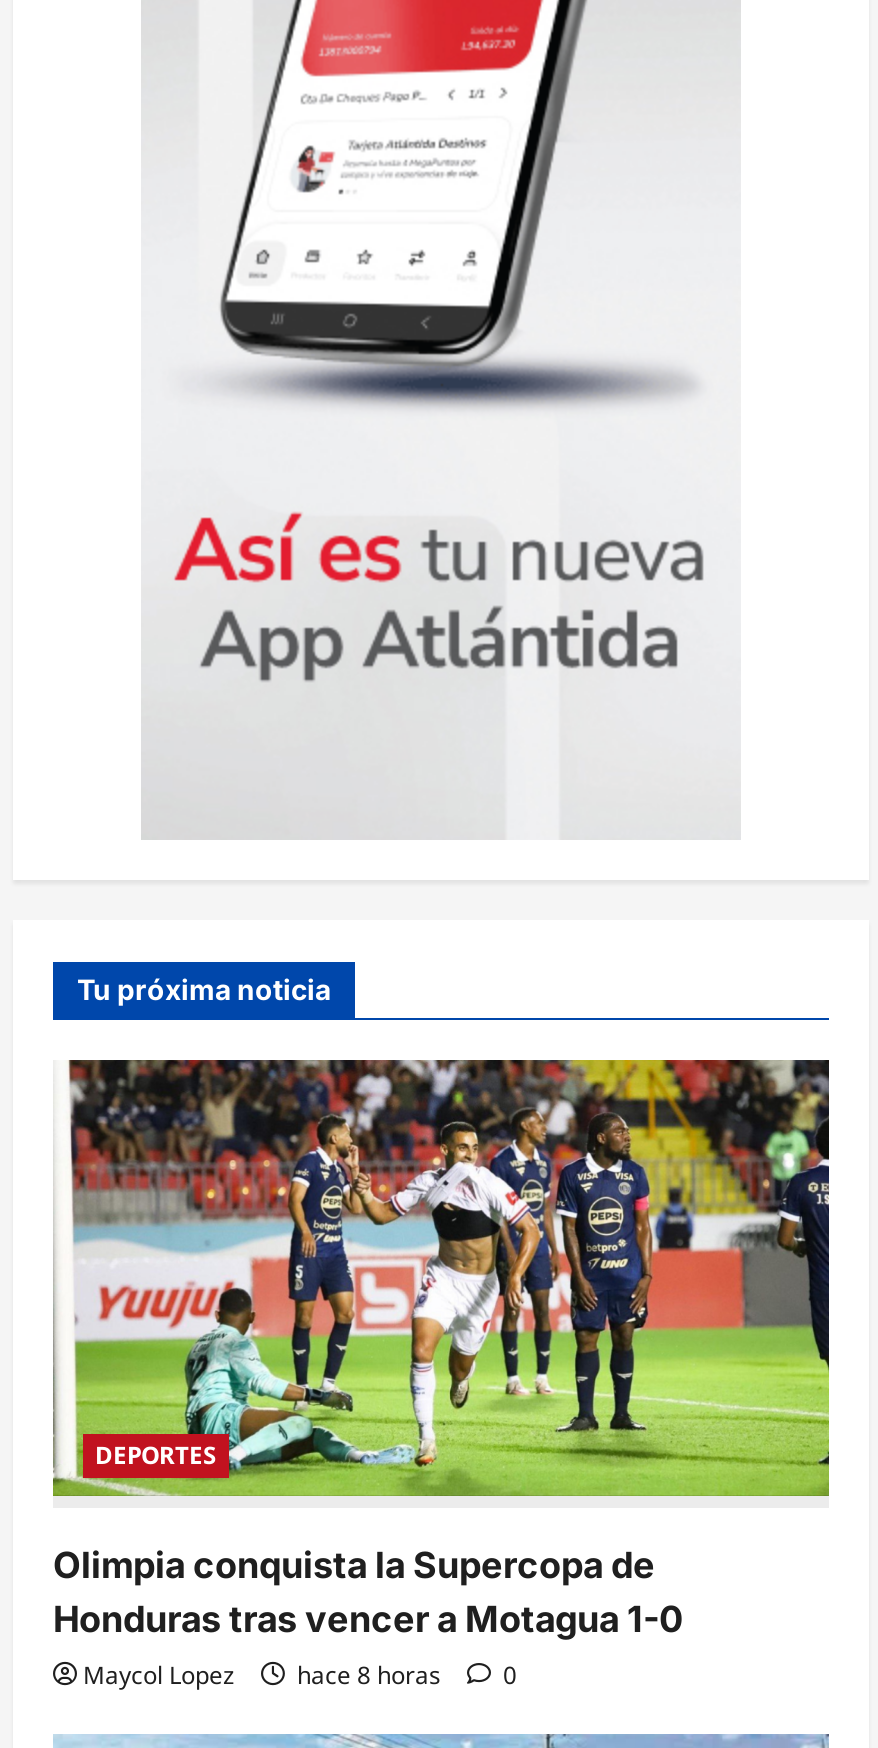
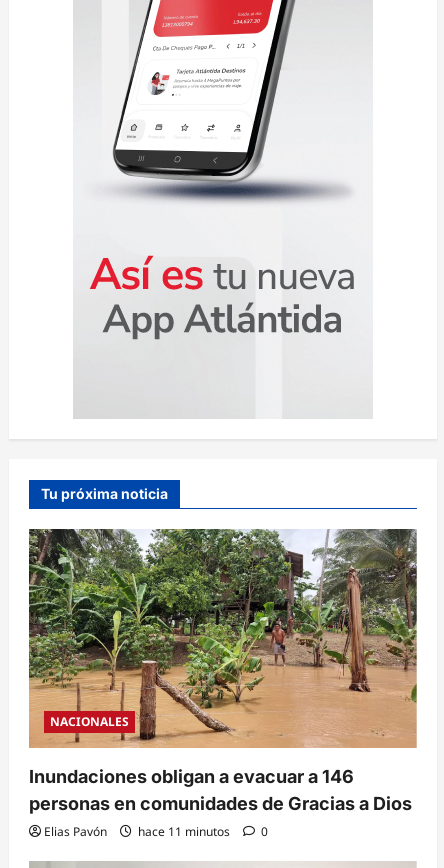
[51,1058,831,1498] [image] | DEPORTES -> [28,528,418,748] [image] | NACIONALES
[53,1543,683,1691] Olimpia conquista la Supercopa de | Honduras tras vencer a Motagua 1-0 | Maycol Lopez | hace 8 horas -> [29,766,412,840] Inundaciones obligan a evacuar a 146 | personas en comunidades de Gracias a Dios | Elias Pavón | hace 11 minutos

